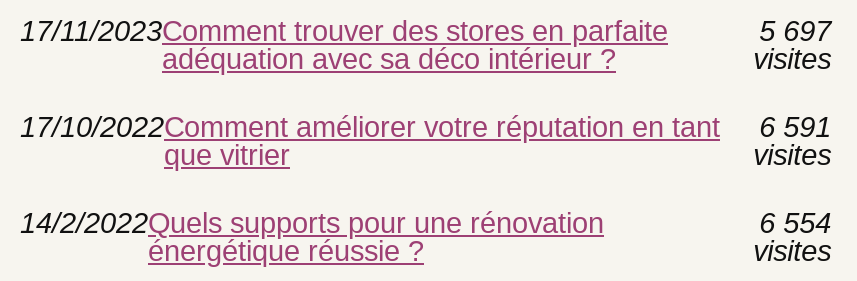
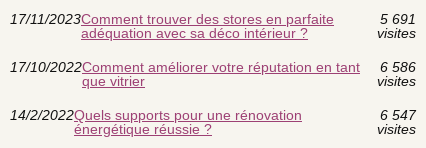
[759,16,831,48] 5 697 -> [380,11,416,27] 5 691
[20,112,831,144] 17/10/2022Comment améliorer votre réputation en tant 6 591 -> [10,59,416,75] 17/10/2022Comment améliorer votre réputation en tant 6 586
[759,208,831,240] 6 554 -> [380,107,416,123] 6 547

